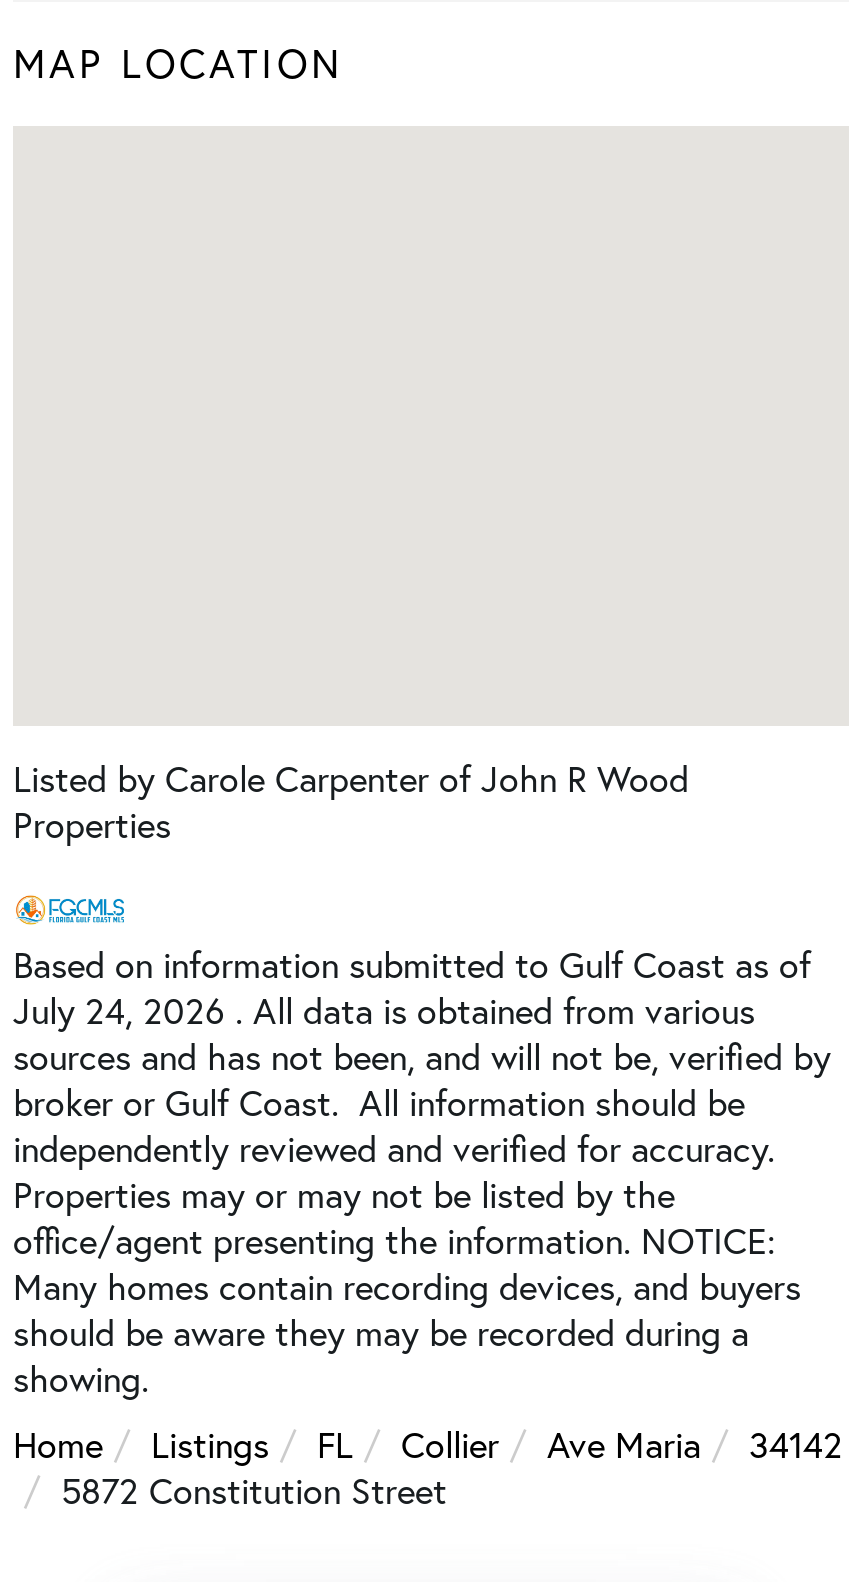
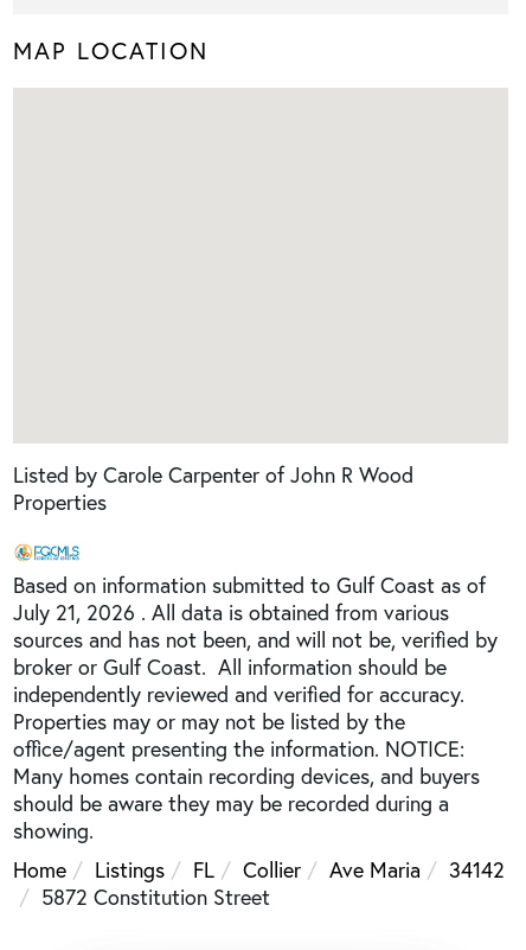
[13,988,755,1034] July 24, 2026 . All data is obtained from various -> [13,599,449,626] July 21, 2026 . All data is obtained from various

